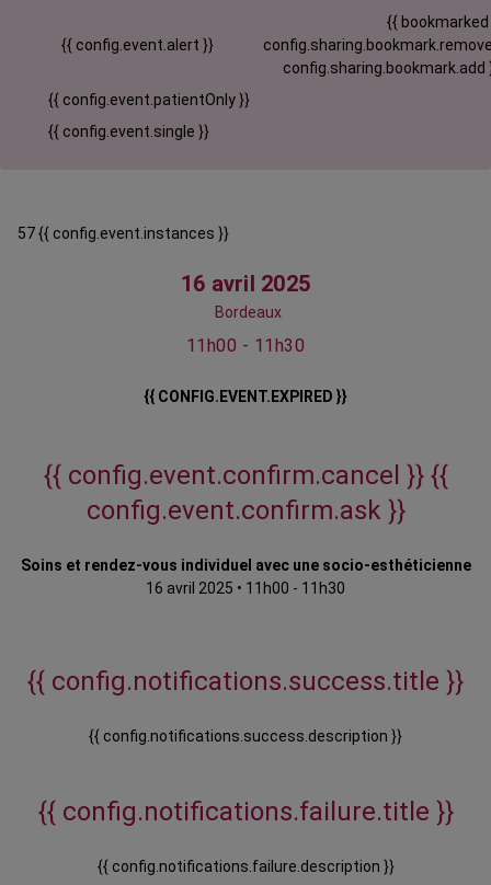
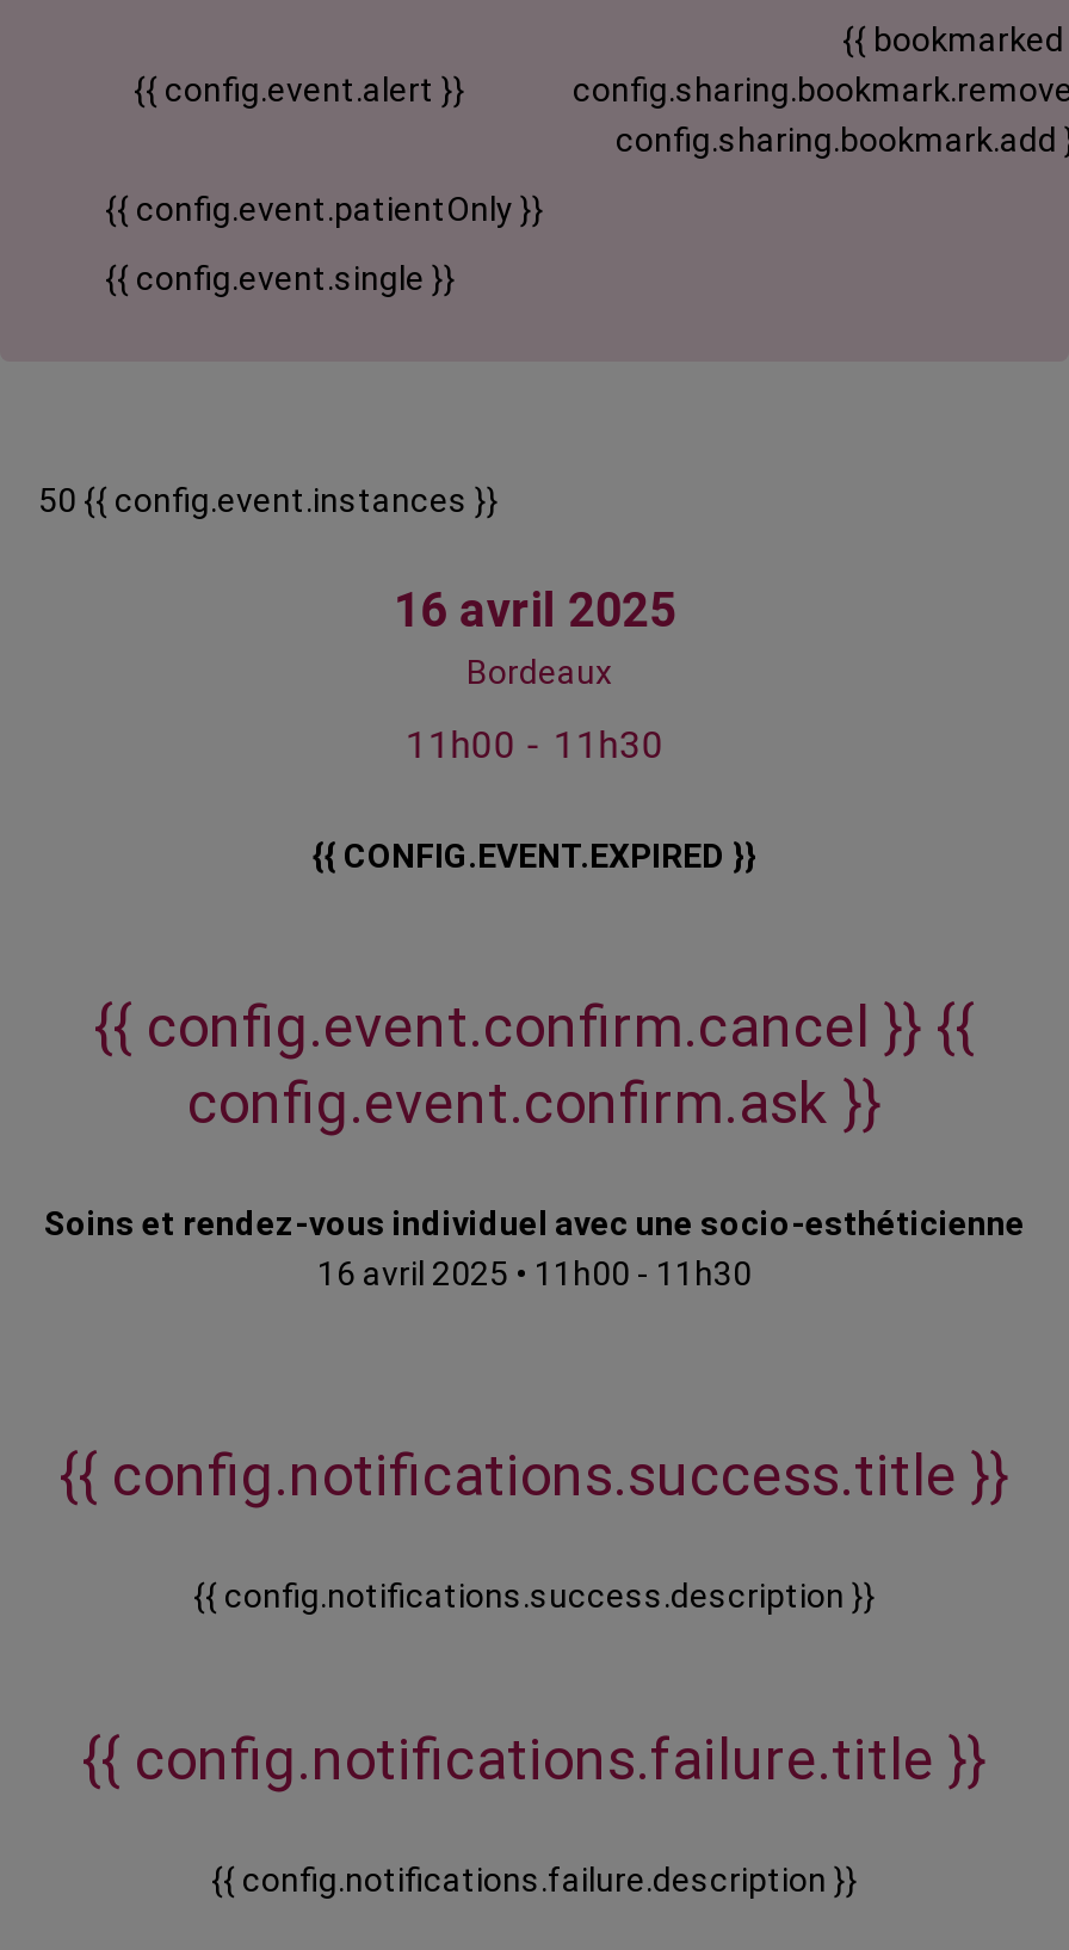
[18,225,229,242] 57 {{ config.event.instances }} -> [38,482,499,520] 50 {{ config.event.instances }}

